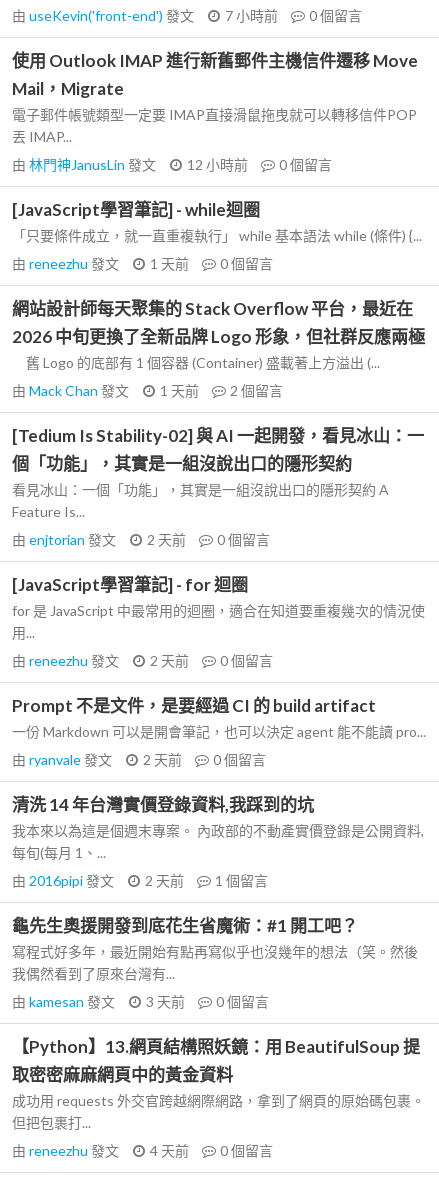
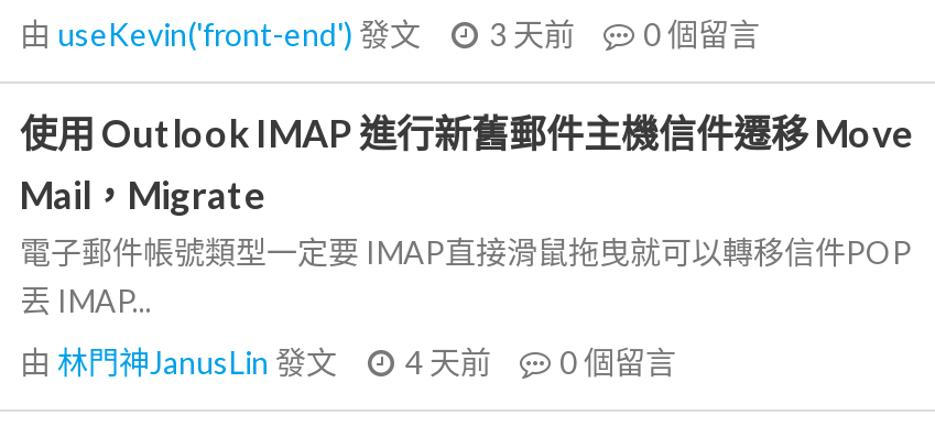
[12,7,362,24] 由useKevin('front-end')發文 7 小時前 0個留言 -> [20,15,760,53] 由useKevin('front-end')發文 3 天前 0個留言
[12,156,426,1159] 12 小時前 | 0個留言 | [JavaScript學習筆記] - while迴圈 | 「只要條件成立，就一直重複執行」 while 基本語法 while (條件) {... | 由reneezhu發文 | 1 天前 | 0個留言 | 網站設計師每天聚集的 Stack Overflow 平台，最近在 | 2026 中旬更換了全新品牌 Logo 形象，但社群反應兩極 | 舊 Logo 的底部有 1 個容器 (Container) 盛載著上方溢出 (... | 由Mack Chan發文 | 1 天前 | 2個留言 | [Tedium Is Stability-02] 與 AI 一起開發，看見冰山：一 | 個「功能」，其實是一組沒說出口的隱形契約 | 看見冰山：一個「功能」，其實是一組沒說出口的隱形契約 A | Feature Is... | 由enjtorian發文 | 2 天前 | 0個留言 | [JavaScript學習筆記] - for 迴圈 | for 是 JavaScript 中最常用的迴圈，適合在知道要重複幾次的情況使 | 用... | 由reneezhu發文 | 2 天前 | 0個留言 | Prompt 不是文件，是要經過 CI 的 build artifact | 一份 Markdown 可以是開會筆記，也可以決定 agent 能不能讀 pro... | 由ryanvale發文 | 2 天前 | 0個留言 | 清洗 14 年台灣實價登錄資料,我踩到的坑 | 我本來以為這是個週末專案。 內政部的不動產實價登錄是公開資料, | 每旬(每月 1、... | 由2016pipi發文 | 2 天前 | 1個留言 | 龜先生奧援開發到底花生省魔術：#1 開工吧？ | 寫程式好多年，最近開始有點再寫似乎也沒幾年的想法（笑。然後 | 我偶然看到了原來台灣有... | 由kamesan發文 | 3 天前 | 0個留言 | 【Python】13.網頁結構照妖鏡：用 BeautifulSoup 提 | 取密密麻麻網頁中的黃金資料 | 成功用 requests 外交官跨越網際網路，拿到了網頁的原始碼包裹。 | 但把包裹打... | 由reneezhu發文 -> none

